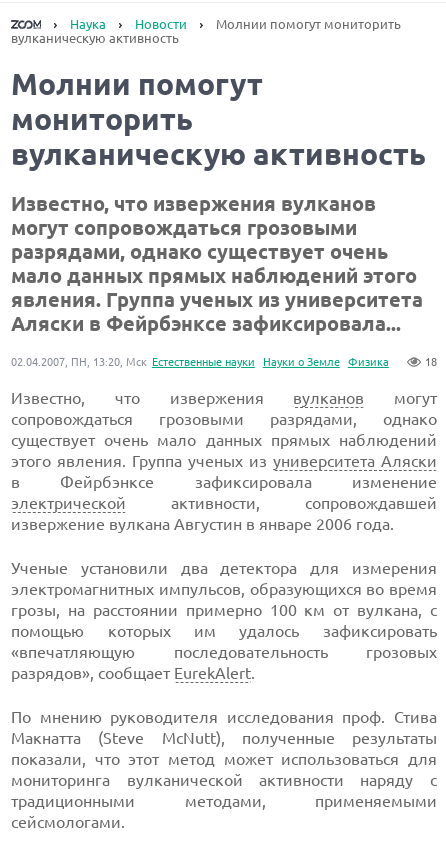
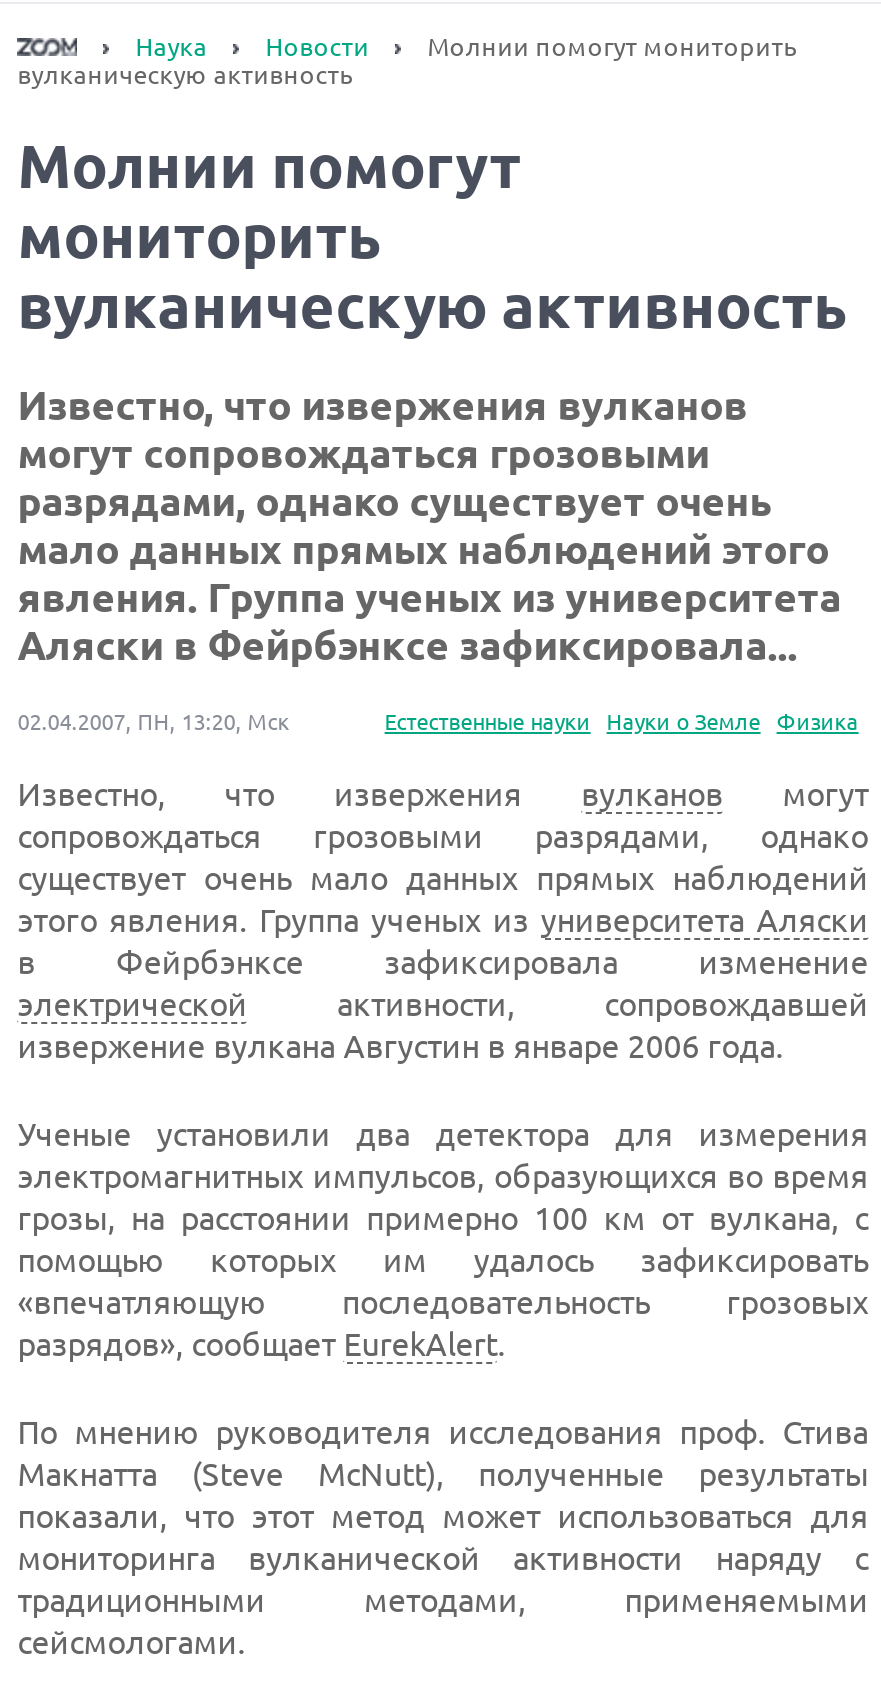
[425,356,437,368] 18 -> none

